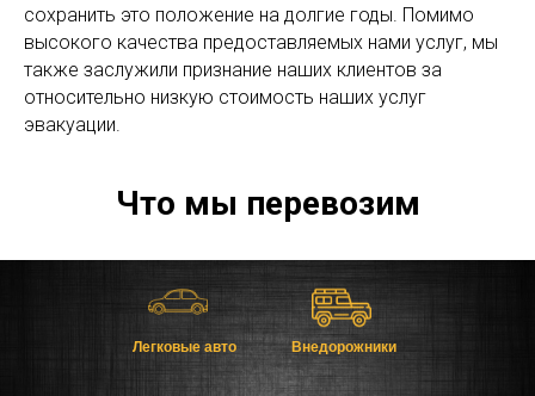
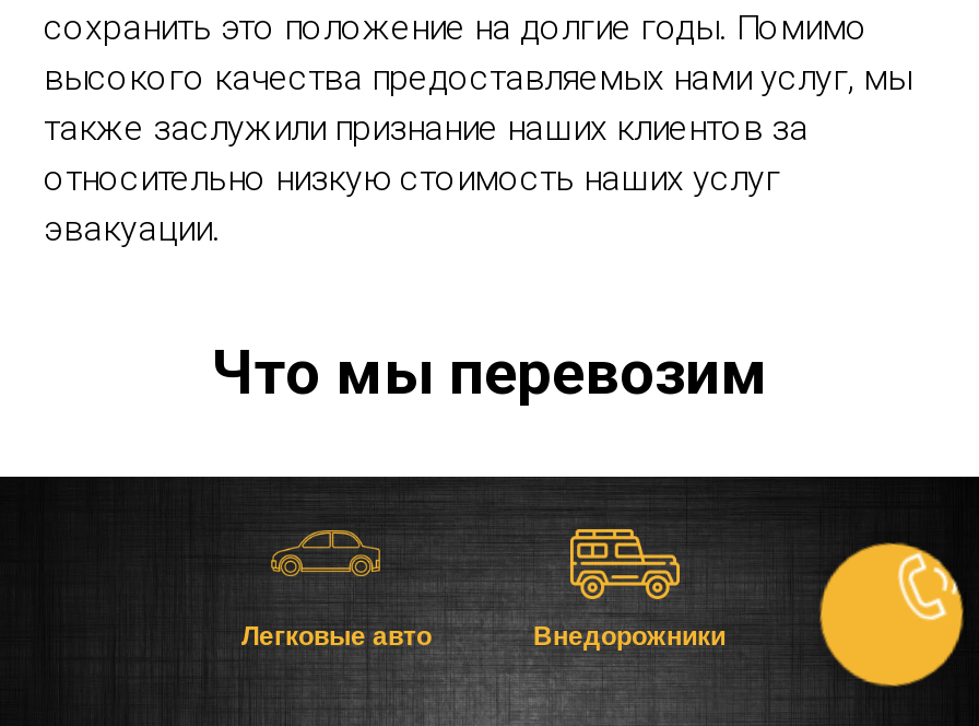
none -> [817,540,966,689] [image]

